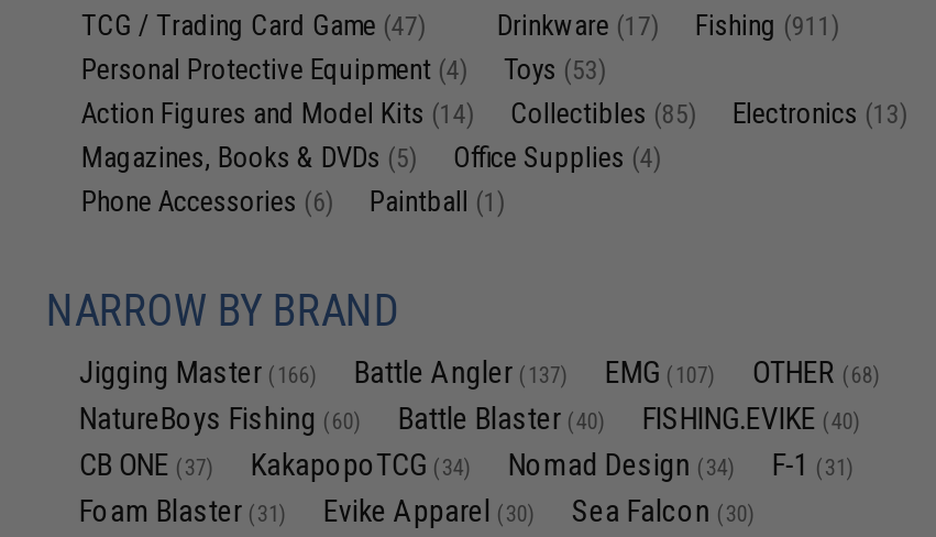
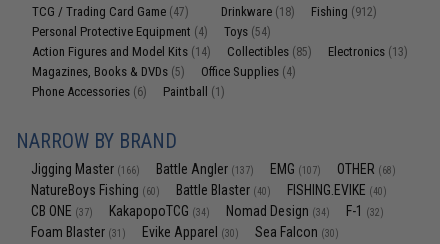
[497,9,660,42] Drinkware (17) -> [221,4,295,19] Drinkware (18)
[695,9,840,42] Fishing (911) -> [311,4,377,19] Fishing (912)
[81,53,607,86] Personal Protective Equipment (4) Toys (53) -> [32,24,271,39] Personal Protective Equipment (4) Toys (54)
[79,447,855,482] CB ONE (37) KakapopoTCG (34) Nomad Design (34) F-1 (31) -> [31,203,384,219] CB ONE (37) KakapopoTCG (34) Nomad Design (34) F-1 (32)

